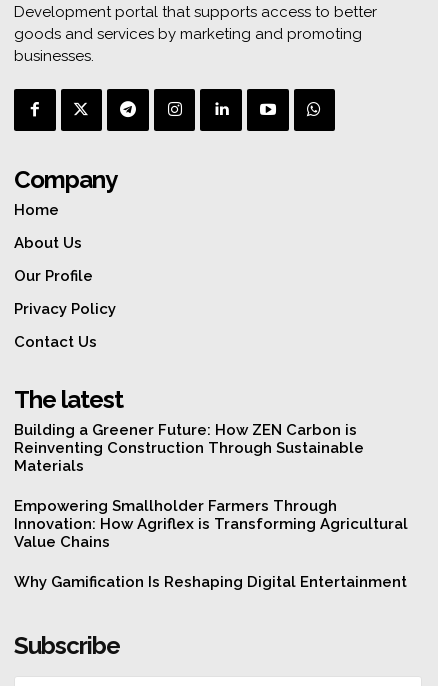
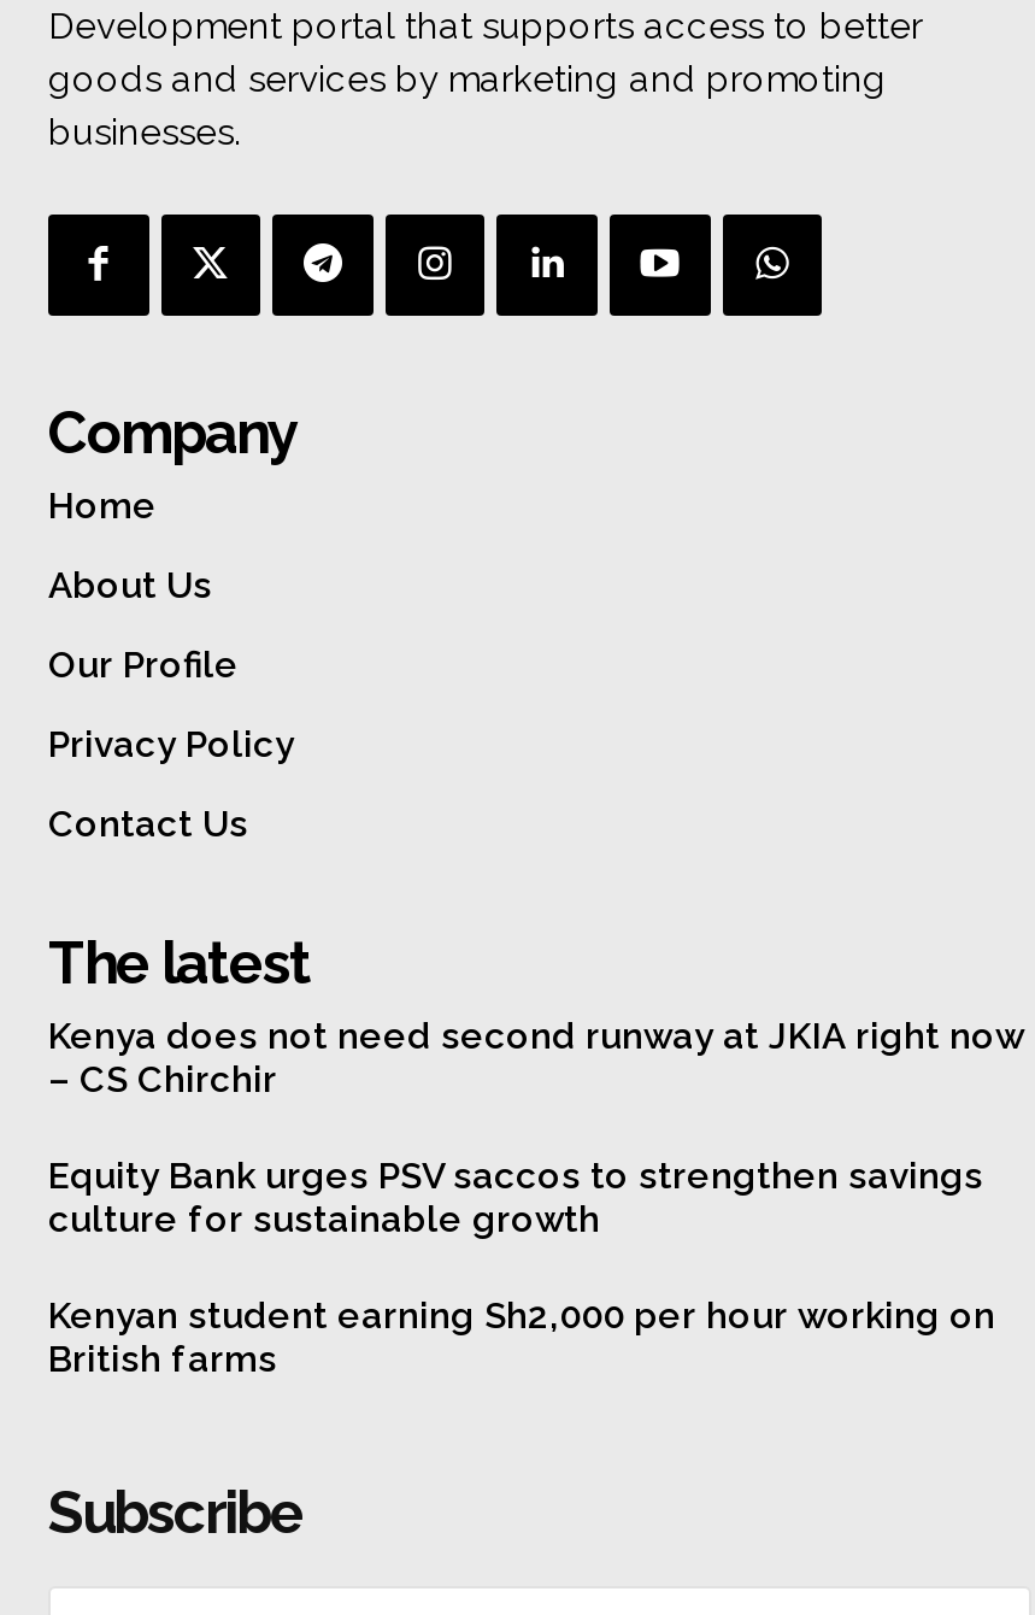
[14,421,364,475] Building a Greener Future: How ZEN Carbon is | Reinventing Construction Through Sustainable | Materials -> [48,1016,1024,1102] Kenya does not need second runway at JKIA right now | – CS Chirchir
[14,497,408,551] Empowering Smallholder Farmers Through | Innovation: How Agriflex is Transforming Agricultural | Value Chains -> [48,1155,983,1242] Equity Bank urges PSV saccos to strengthen savings | culture for sustainable growth
[14,573,407,591] Why Gamification Is Reshaping Digital Entertainment -> [48,1295,995,1382] Kenyan student earning Sh2,000 per hour working on | British farms

